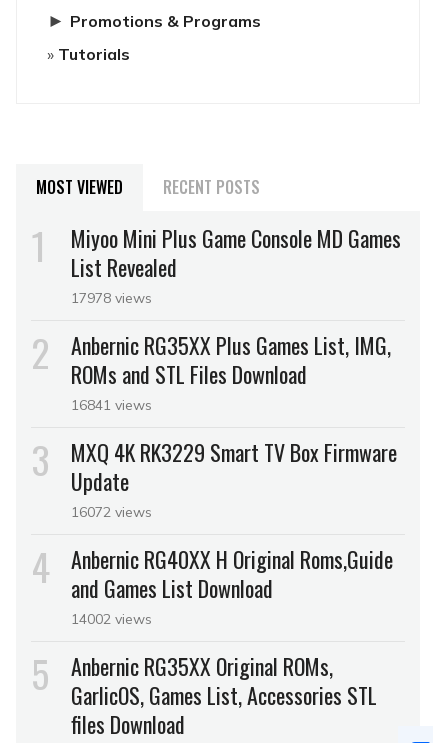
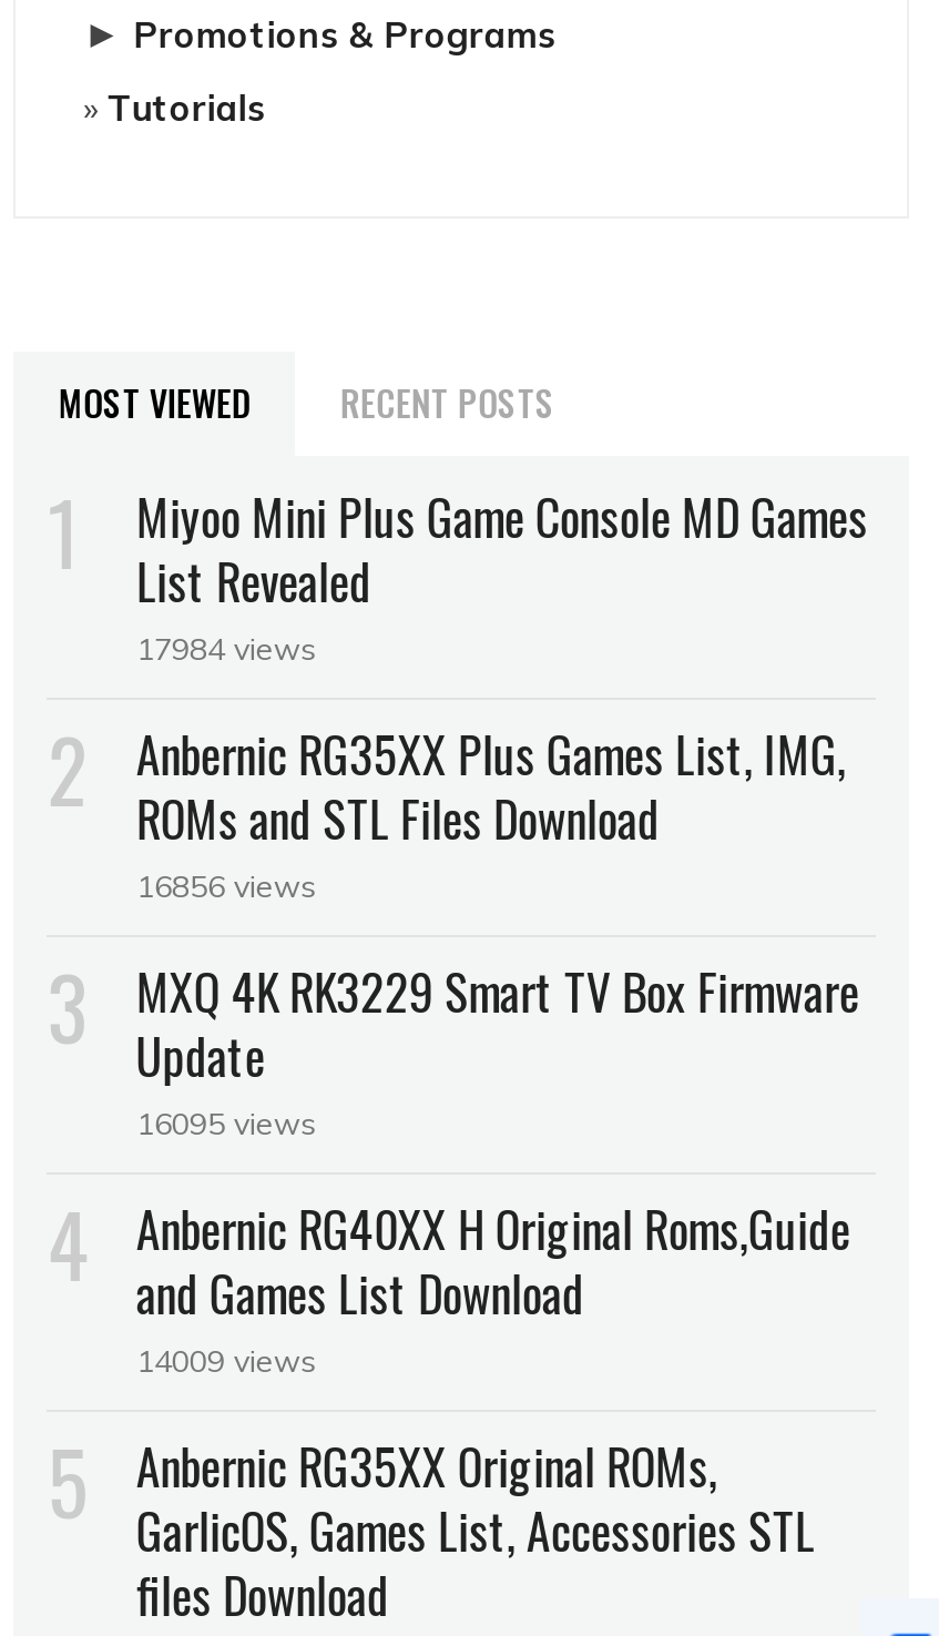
[71,289,152,307] 17978 views -> [136,628,316,668] 17984 views
[71,396,152,414] 16841 views -> [136,865,316,905] 16856 views
[71,503,152,521] 16072 views -> [136,1103,316,1143] 16095 views
[71,610,152,628] 14002 views -> [136,1340,316,1380] 14009 views

